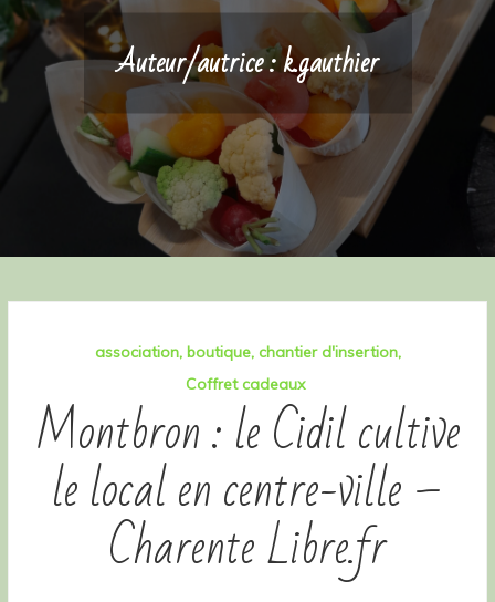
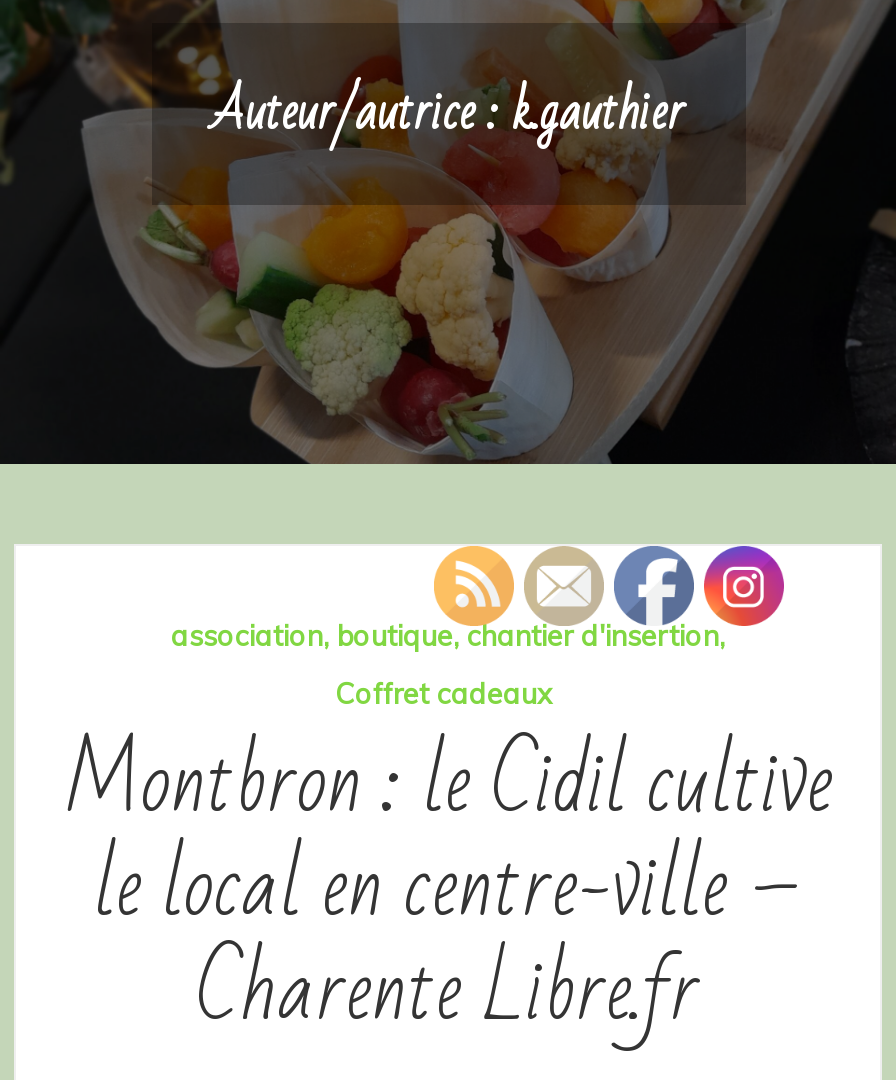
none -> [432,544,786,628] [image]

